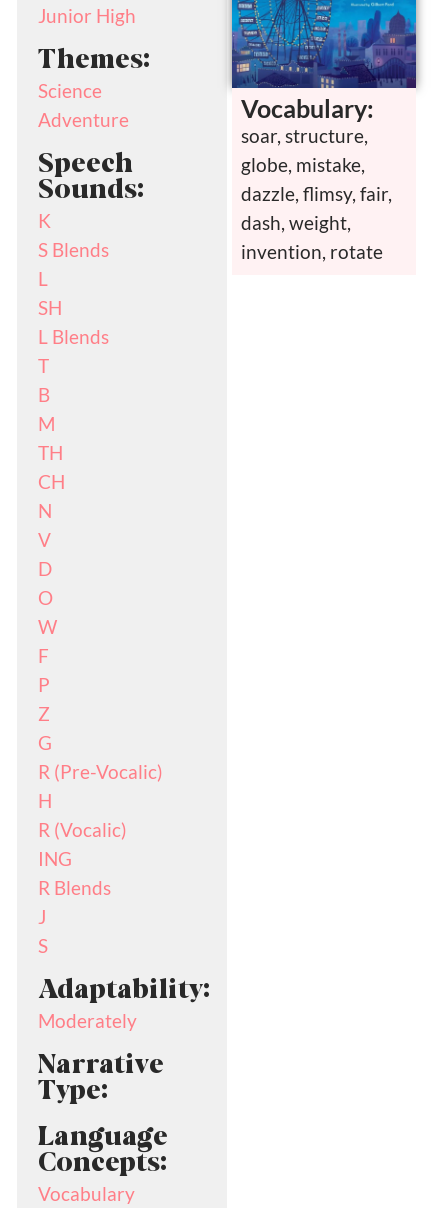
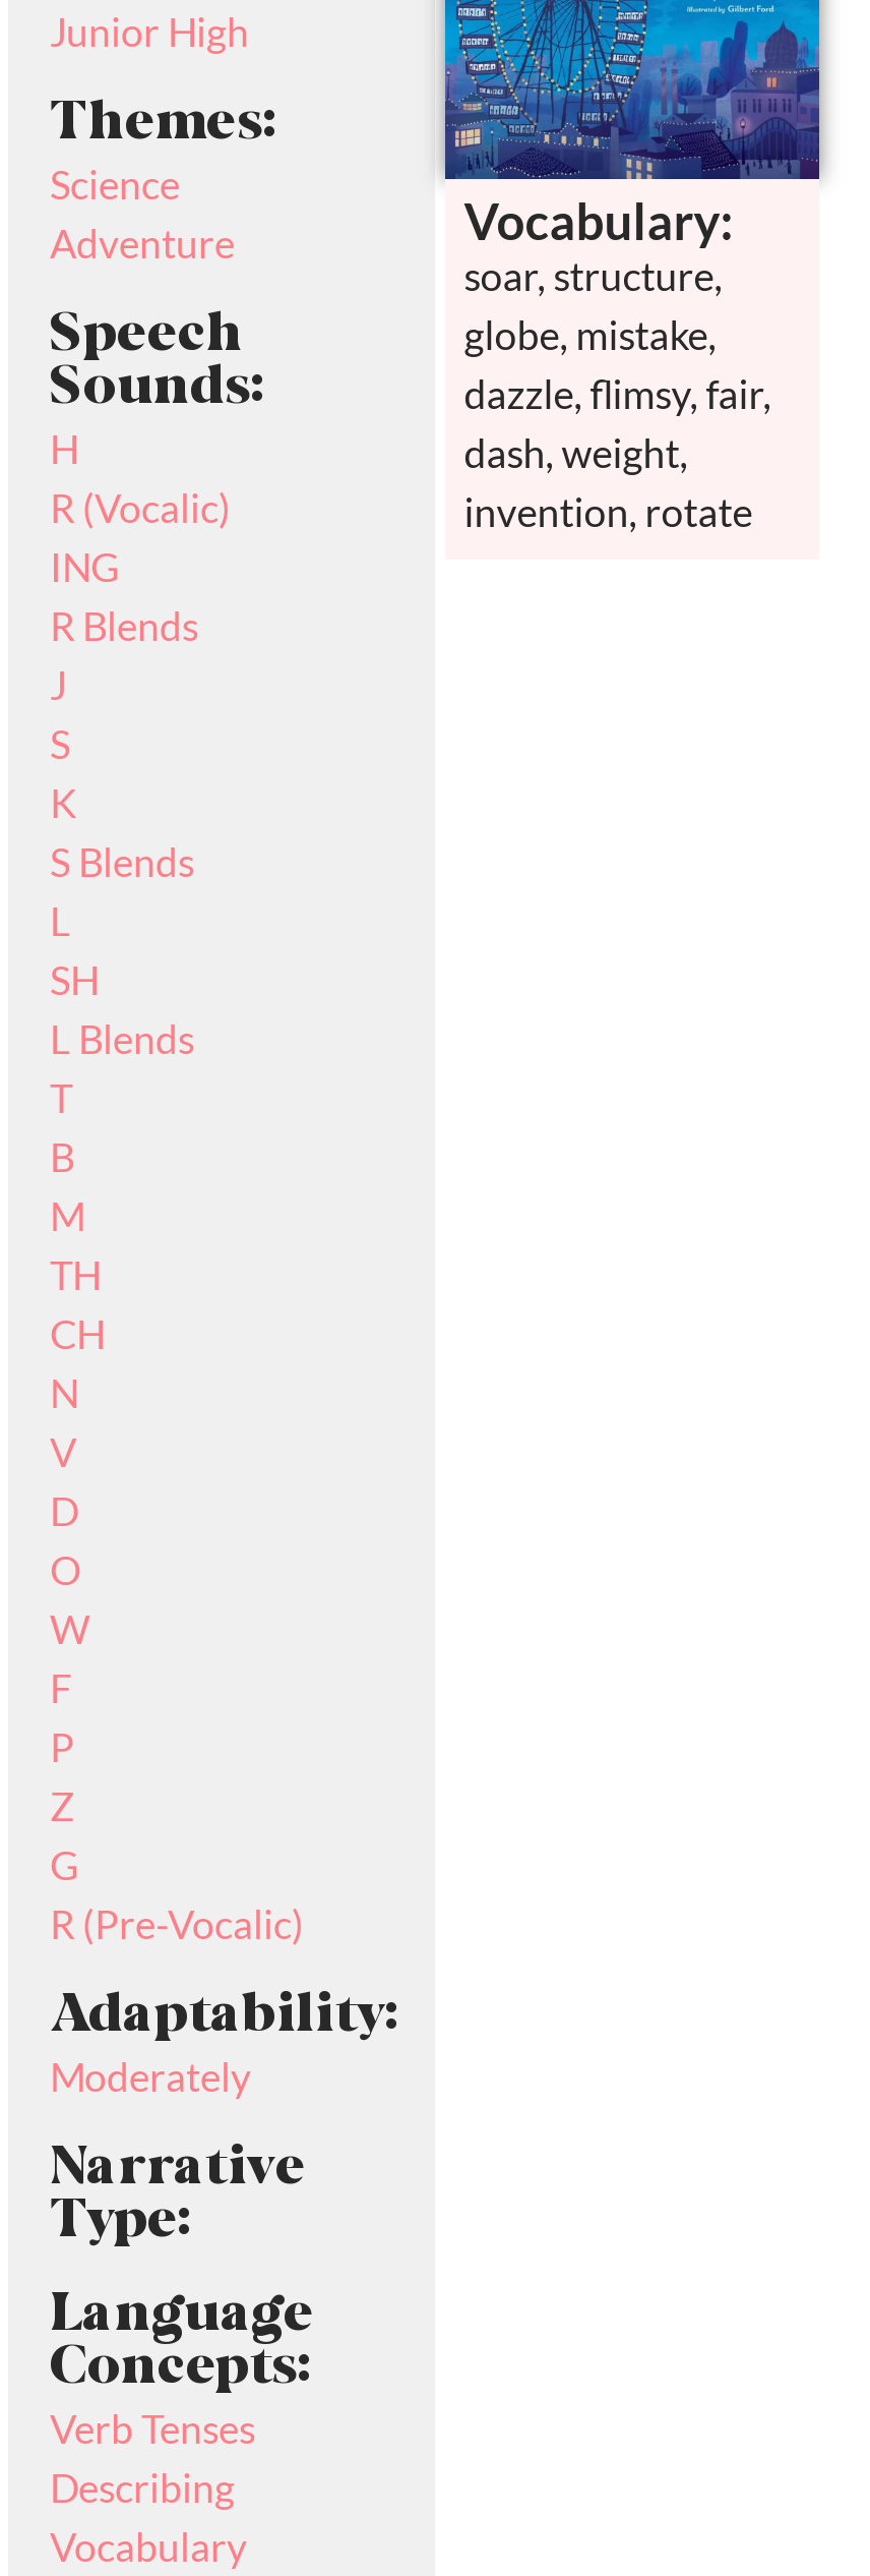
moved [37,208,162,782] -> [50,778,304,1946]: K | S Blends | L | ... | G | R (Pre-Vocalic)
moved [37,788,126,956] -> [50,424,231,766]: H | R (Vocalic) | ING | R Blends | J | S
none -> [50,2404,255,2510] Verb Tenses | Describing

